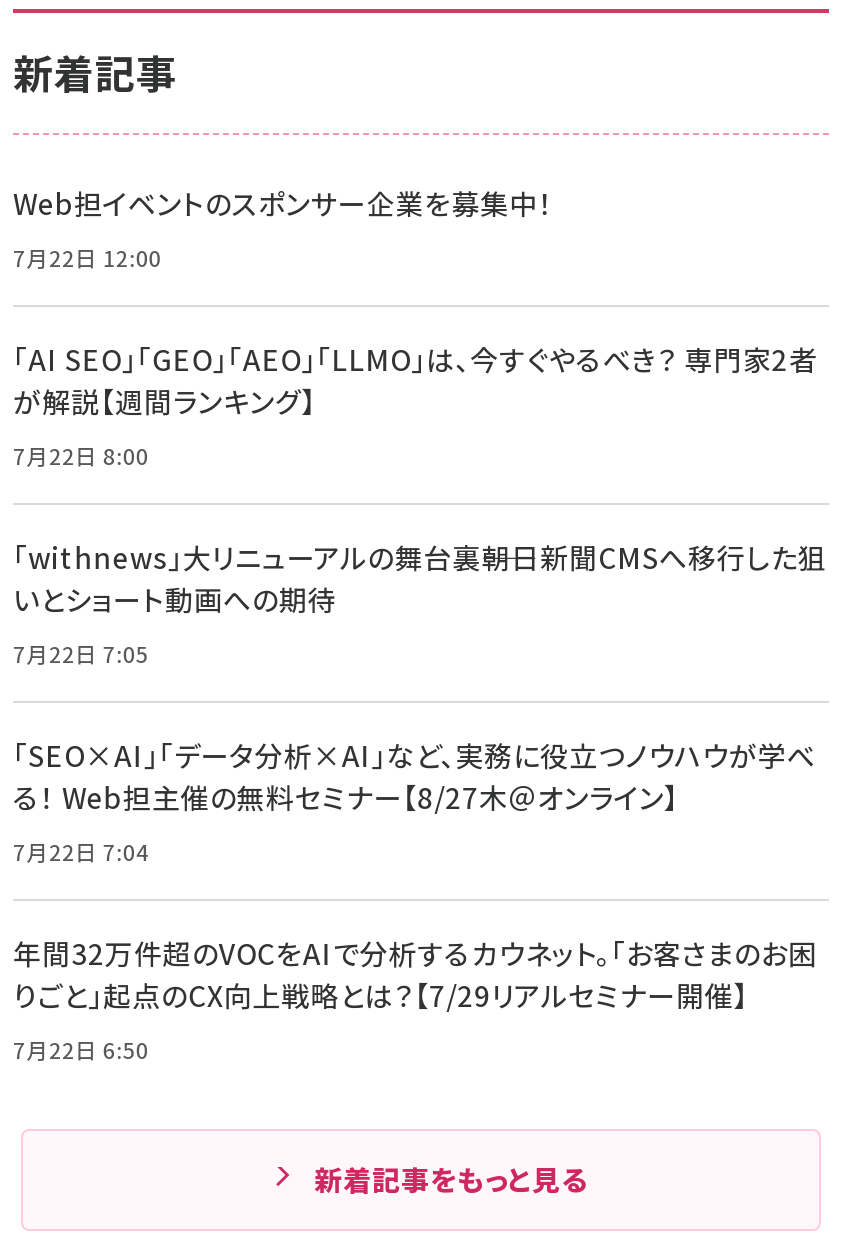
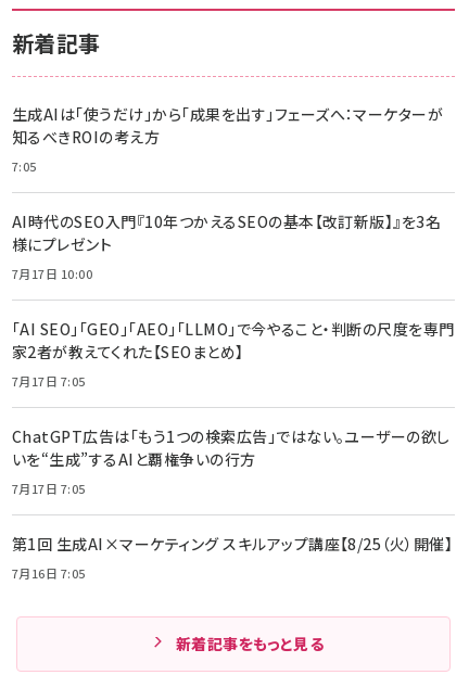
[13,183,553,273] Web担イベントのスポンサー企業を募集中！ | 7月22日 12:00 -> [12,103,443,175] 生成AIは「使うだけ」から「成果を出す」フェーズへ：マーケターが | 知るべきROIの考え方 | 7:05
[13,339,817,471] 「AI SEO」「GEO」「AEO」「LLMO」は、今すぐやるべき？ 専門家2者 | が解説【週間ランキング】 | 7月22日 8:00 -> [12,211,441,282] AI時代のSEO入門『10年つかえるSEOの基本【改訂新版】』を3名 | 様にプレゼント | 7月17日 10:00
[13,537,827,669] 「withnews」大リニューアルの舞台裏――朝日新聞CMSへ移行した狙 | いとショート動画への期待 | 7月22日 7:05 -> [12,318,455,390] 「AI SEO」「GEO」「AEO」「LLMO」で今やること・判断の尺度を専門 | 家2者が教えてくれた【SEOまとめ】 | 7月17日 7:05
[13,735,816,867] 「SEO×AI」「データ分析×AI」など、実務に役立つノウハウが学べ | る！ Web担主催の無料セミナー【8/27木＠オンライン】 | 7月22日 7:04 -> [12,425,450,497] ChatGPT広告は「もう1つの検索広告」ではない。ユーザーの欲し | いを“生成”するAIと覇権争いの行方 | 7月17日 7:05
[13,933,817,1065] 年間32万件超のVOCをAIで分析するカウネット。「お客さまのお困 | りごと」起点のCX向上戦略とは？【7/29リアルセミナー開催】 | 7月22日 6:50 -> [12,533,453,582] 第1回 生成AI×マーケティング スキルアップ講座【8/25（火）開催】 | 7月16日 7:05

